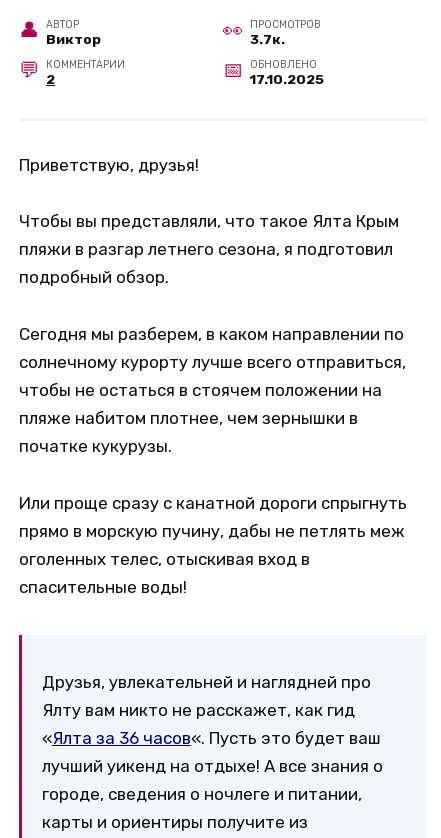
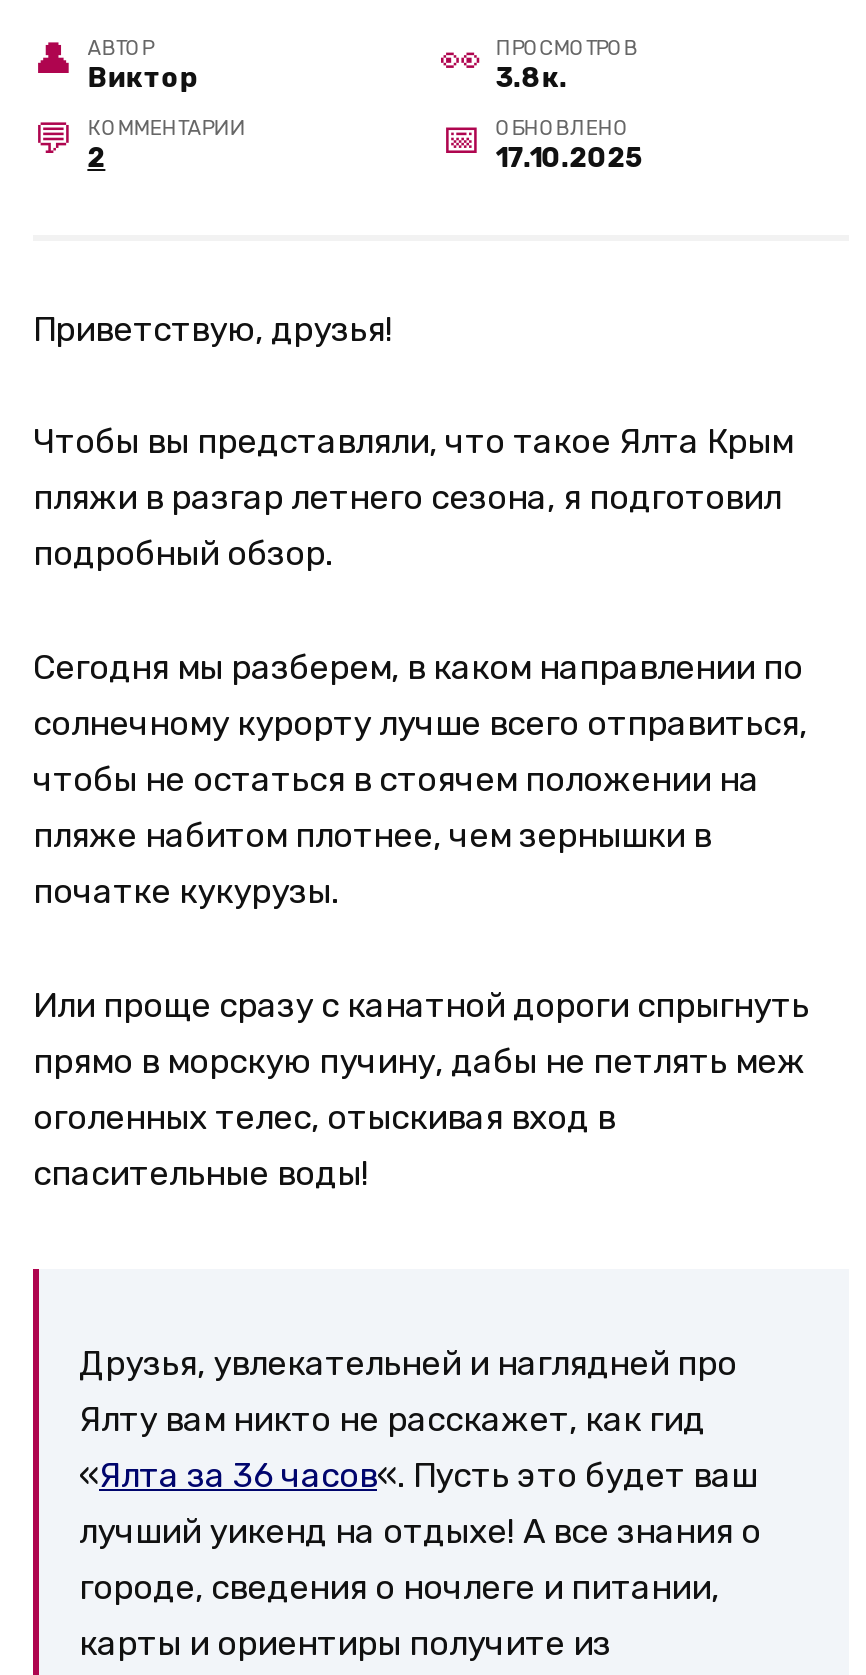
[250,31,285,47] 3.7к. -> [495,60,567,92] 3.8к.

